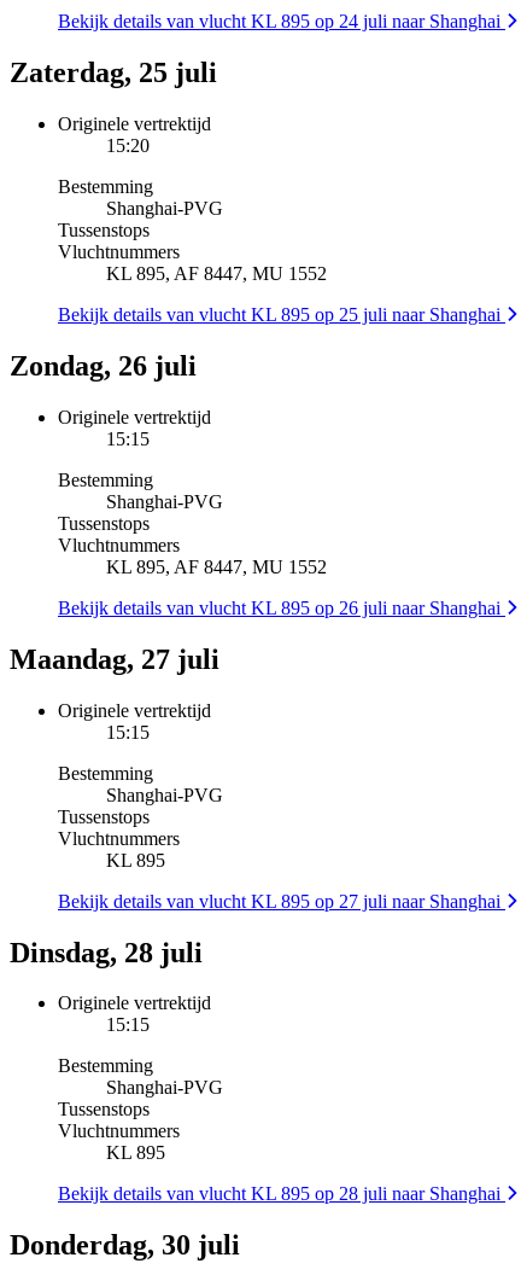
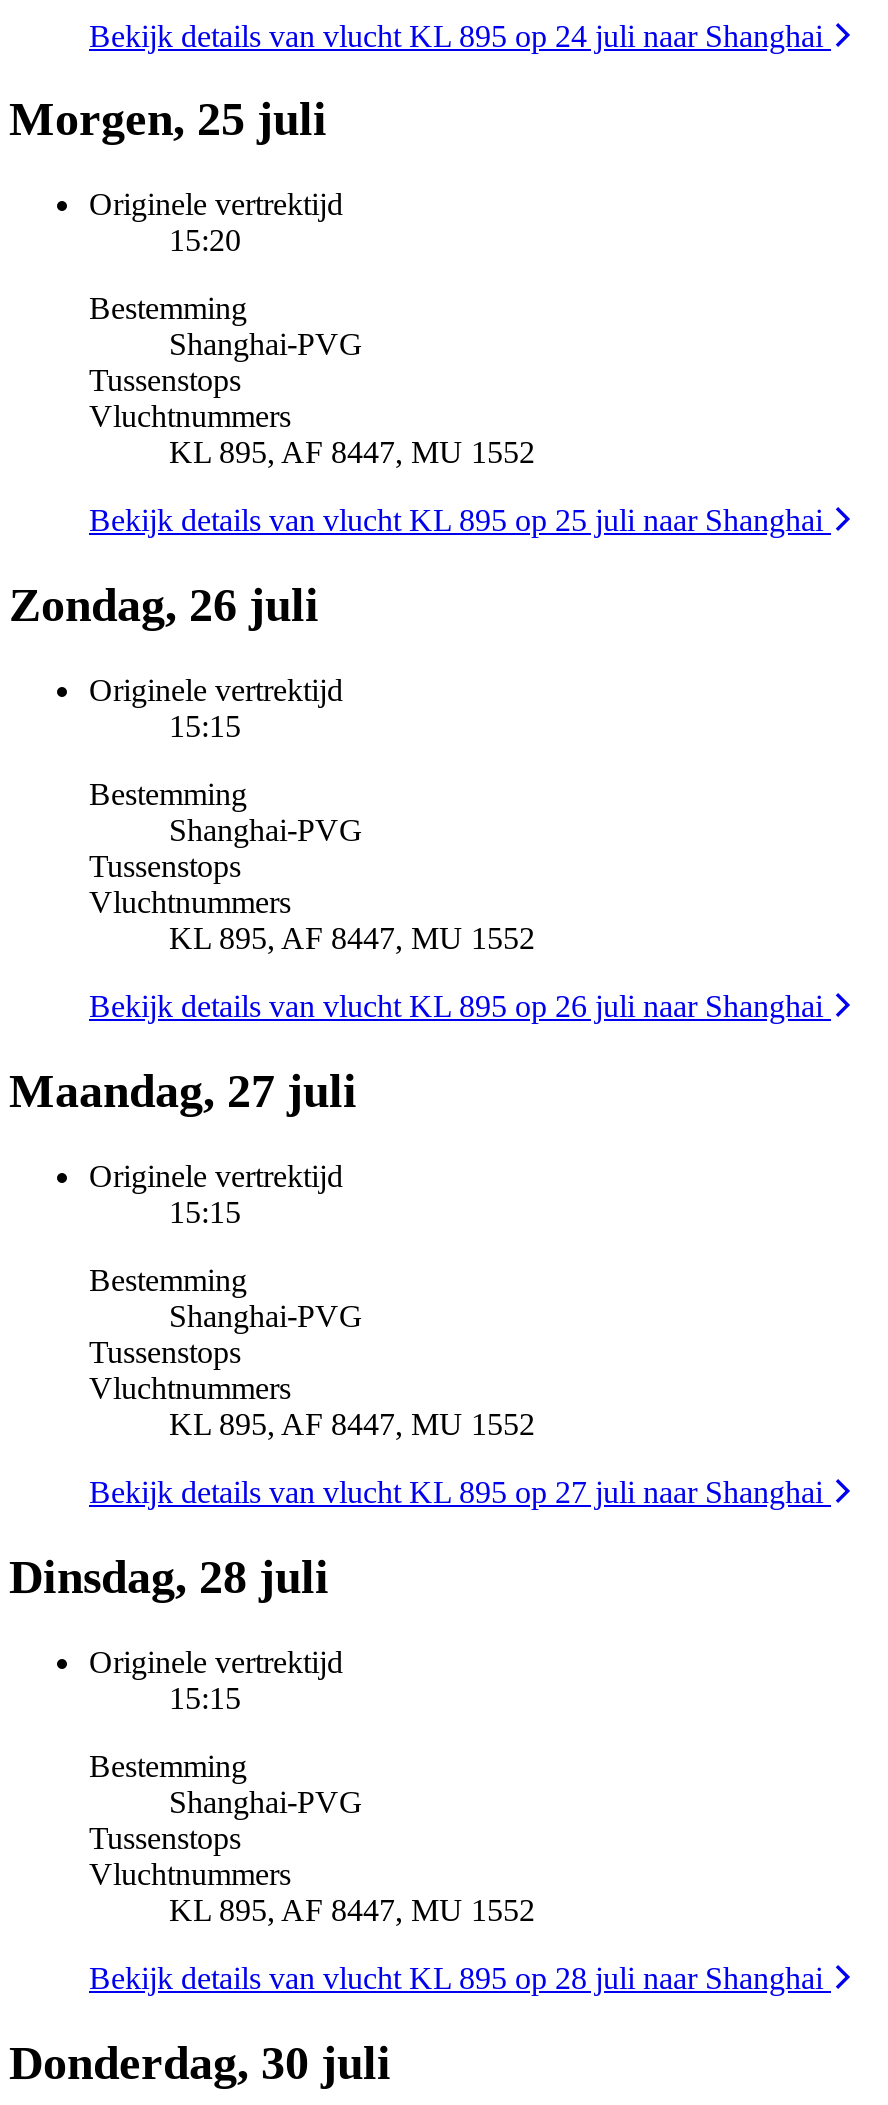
[10,57,217,88] Zaterdag, 25 juli -> [9,94,327,146] Morgen, 25 juli
[106,850,165,870] KL 895 -> [169,1407,535,1441] KL 895, AF 8447, MU 1552
[106,1143,165,1163] KL 895 -> [169,1893,535,1927] KL 895, AF 8447, MU 1552

